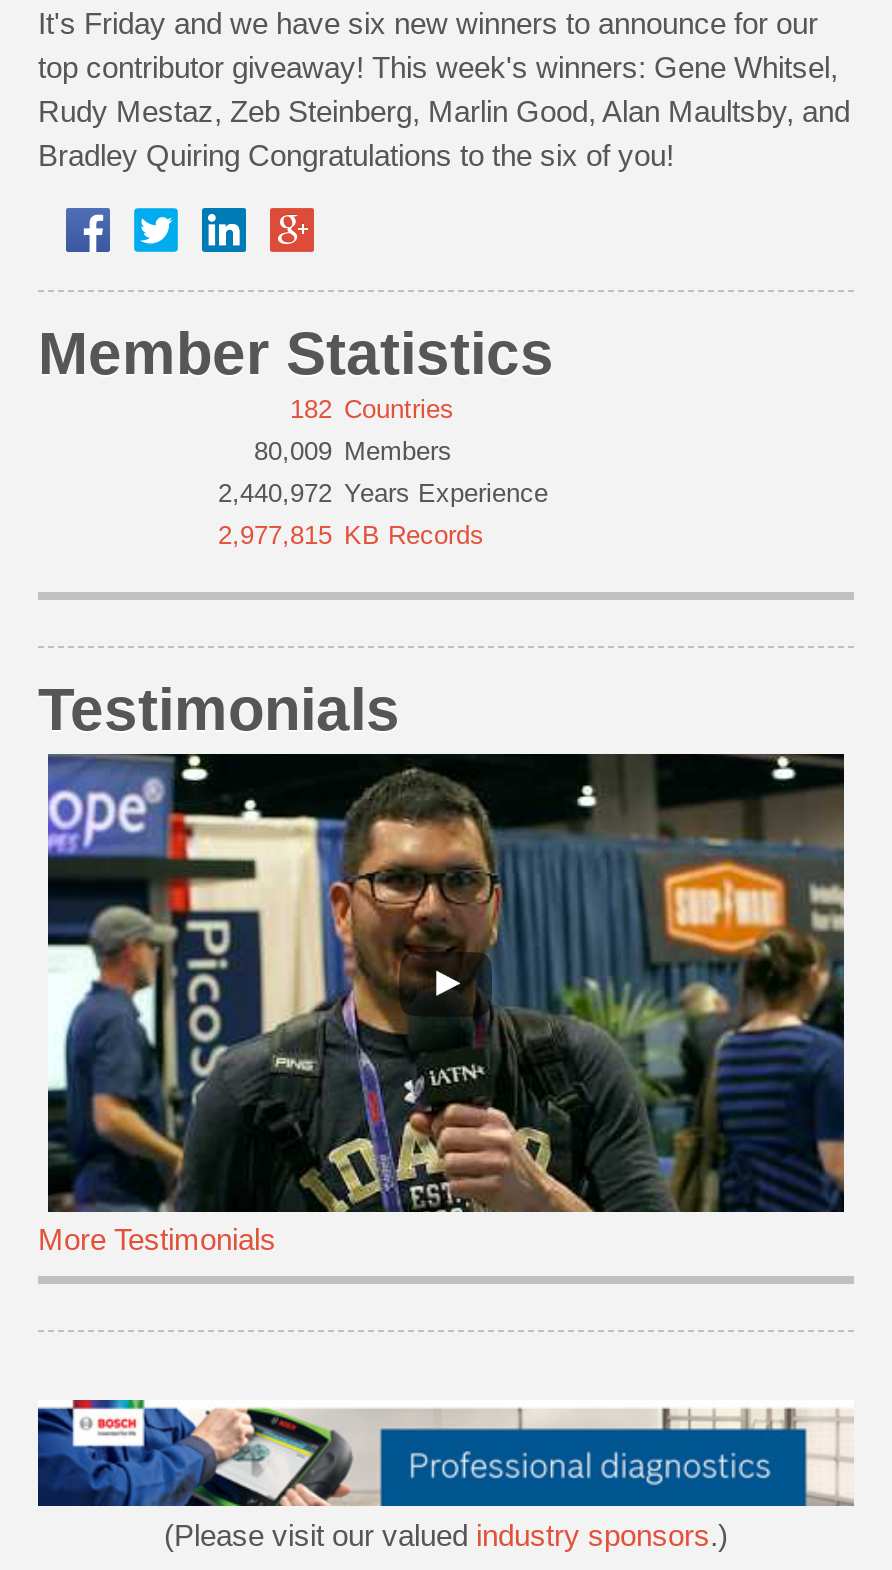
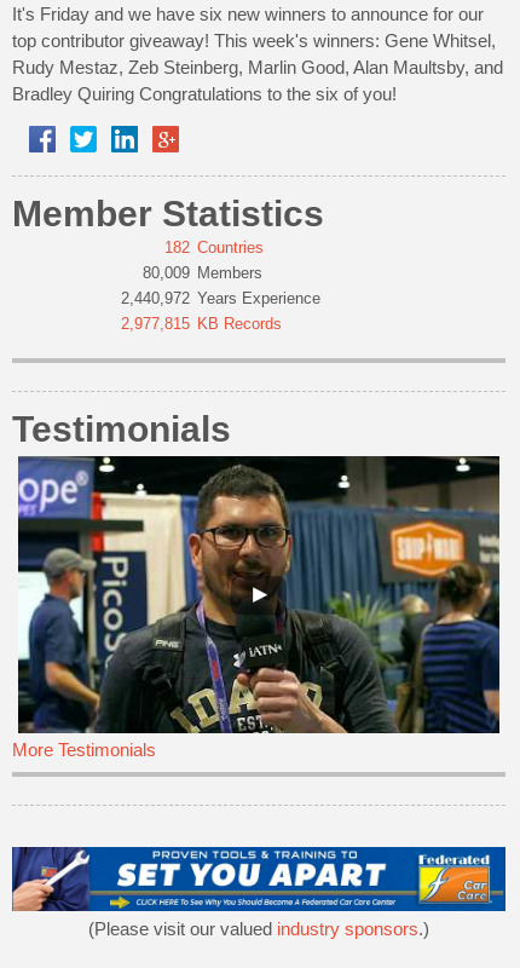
[36,1398,854,1508] [image] -> [11,846,507,912] [image]

